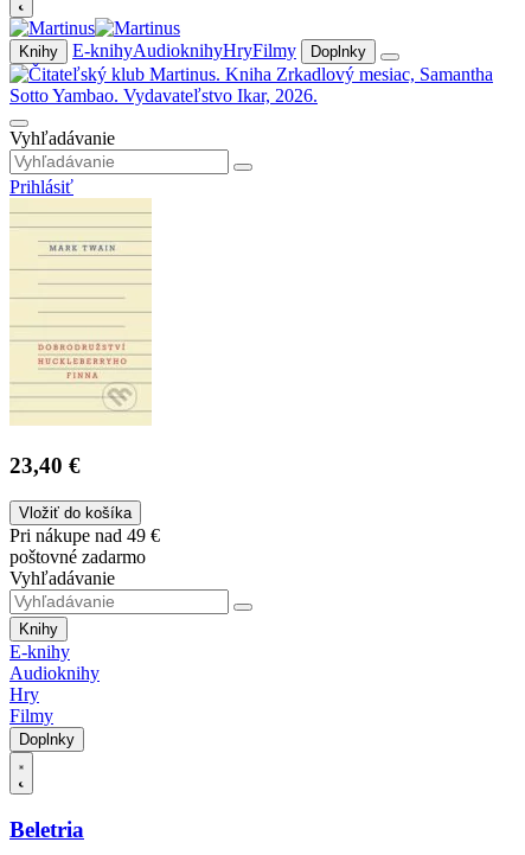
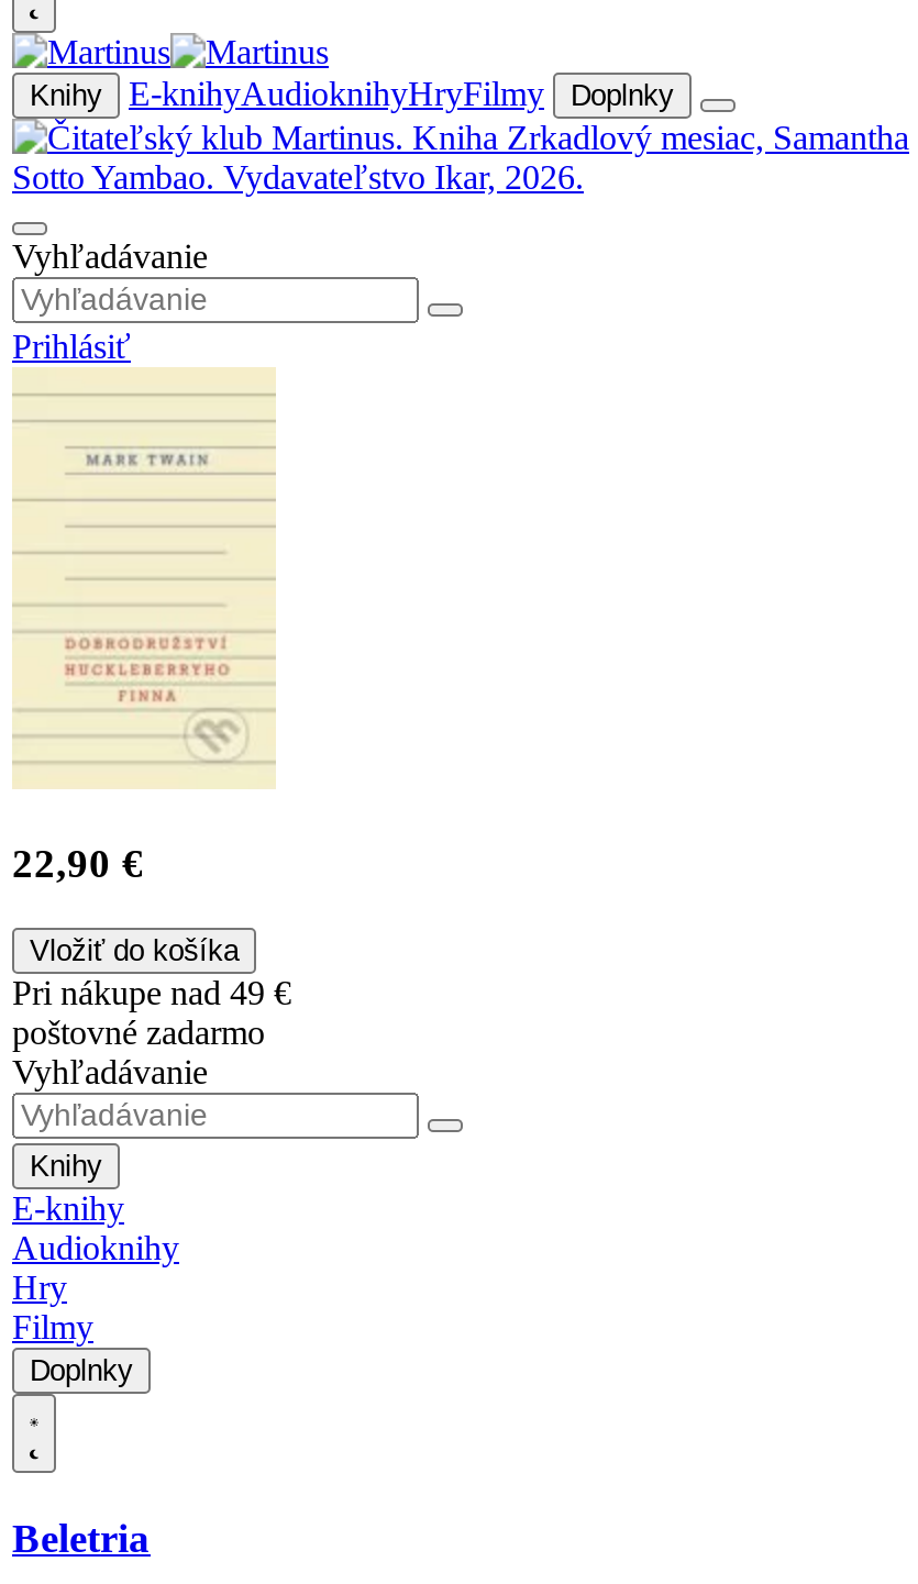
[9,453,81,478] 23,40 € -> [12,839,144,885] 22,90 €

